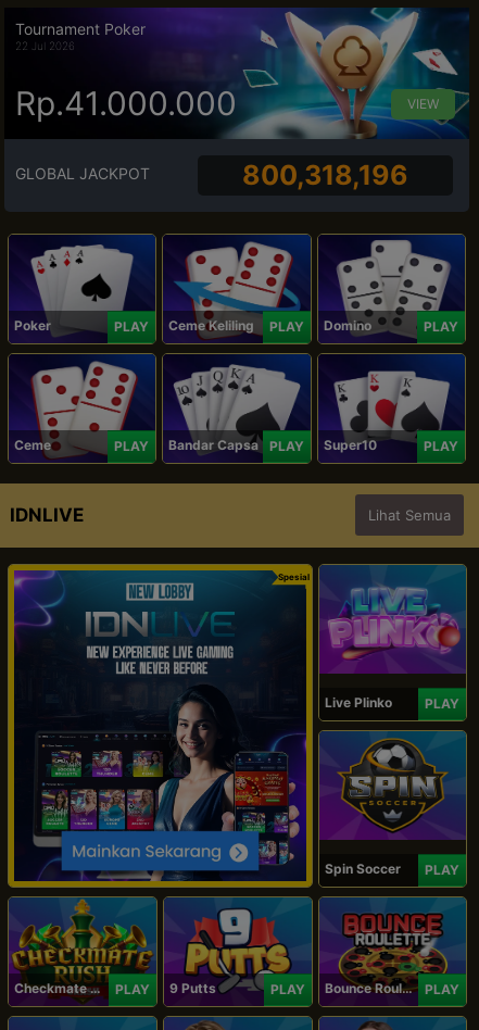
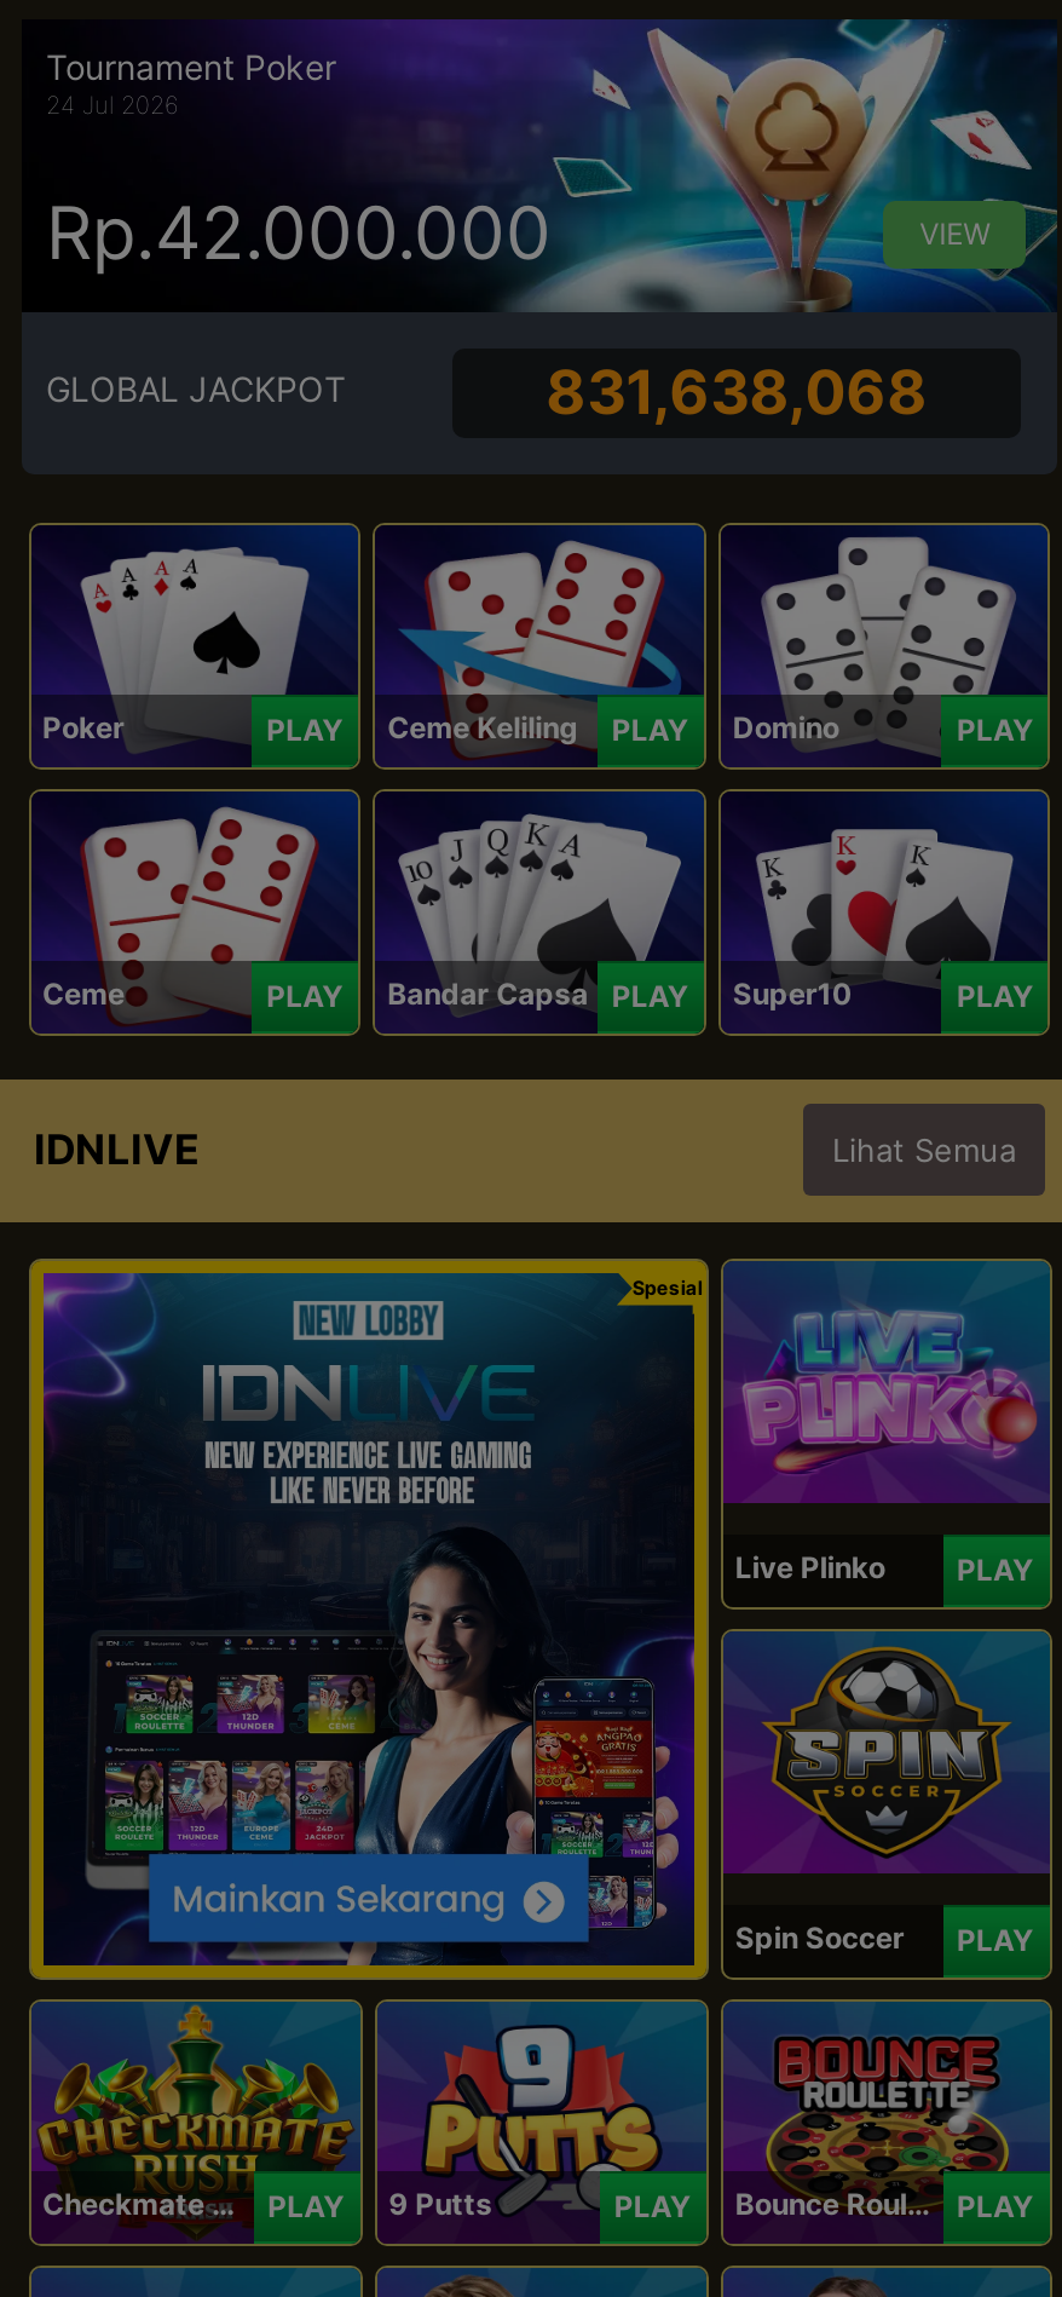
[15,39,75,52] 22 Jul 2026 -> [46,90,179,119] 24 Jul 2026
[15,83,237,123] Rp.41.000.000 -> [46,188,552,275] Rp.42.000.000
[242,159,409,192] 800,318,196 -> [546,357,928,429] 831,638,068

